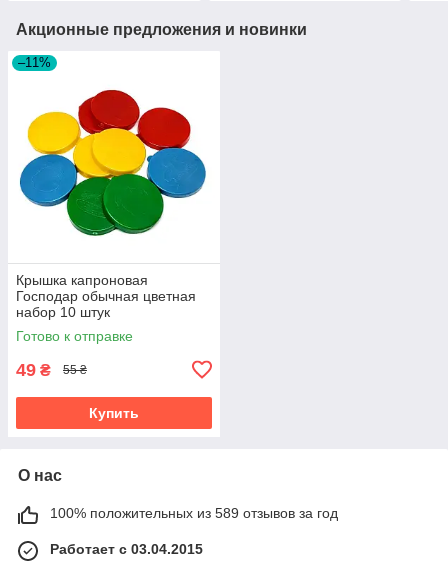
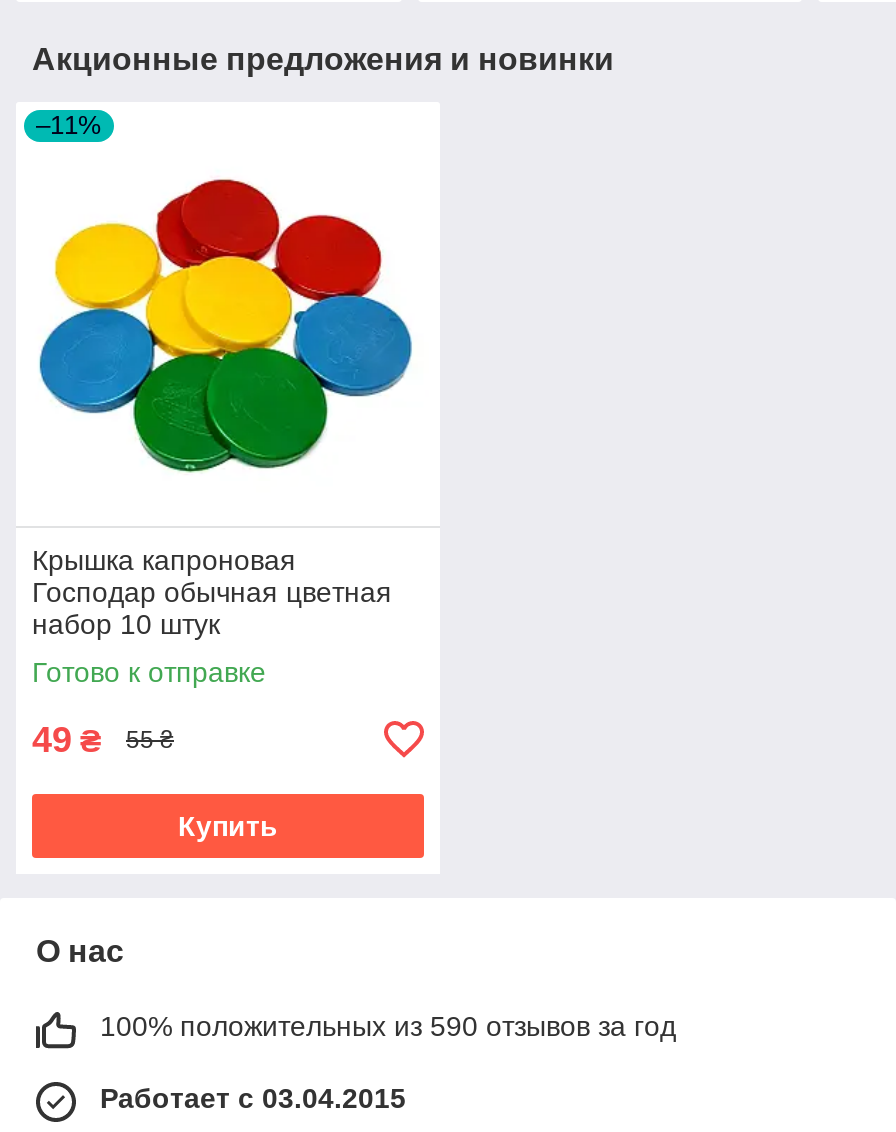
[50,505,338,521] 100% положительных из 589 отзывов за год -> [100,1010,676,1042] 100% положительных из 590 отзывов за год

